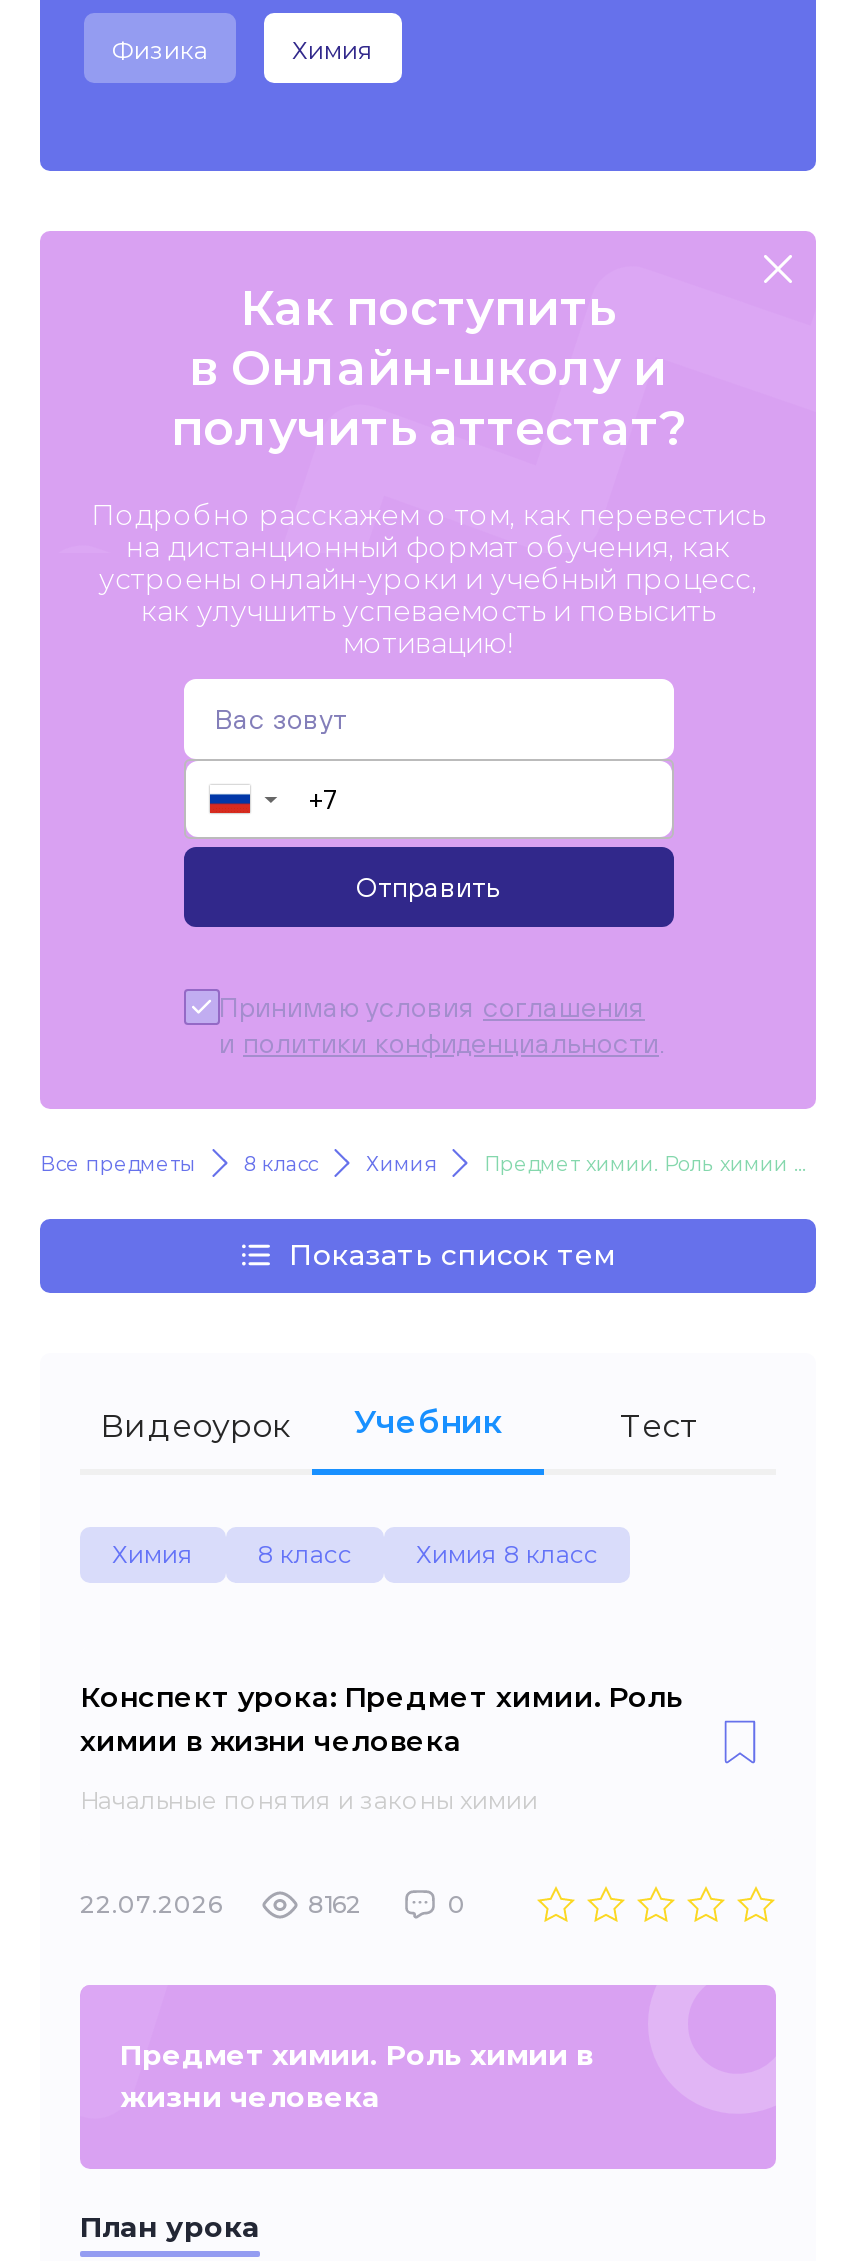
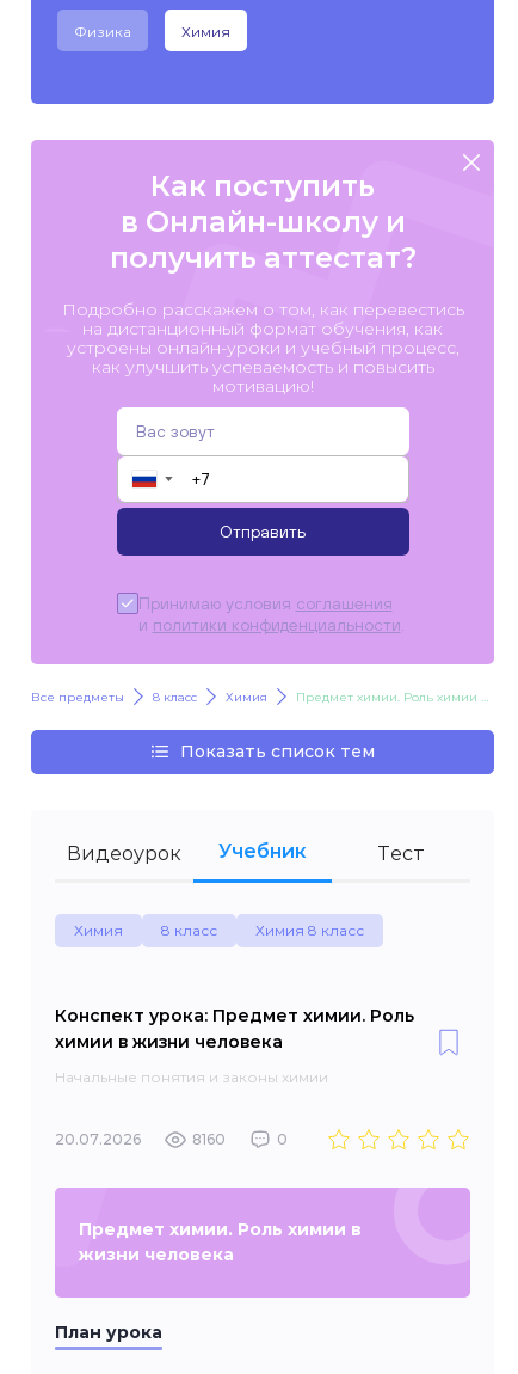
[80,1889,222,1919] 22.07.2026 -> [55,1130,141,1148] 20.07.2026
[308,1889,362,1919] 8162 -> [192,1130,226,1148] 8160

